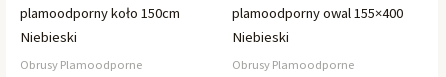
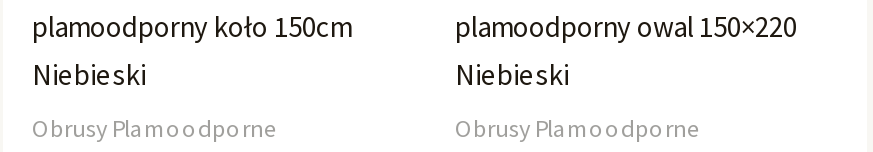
[232,4,403,22] plamoodporny owal 155×400 -> [455,8,797,44] plamoodporny owal 150×220

